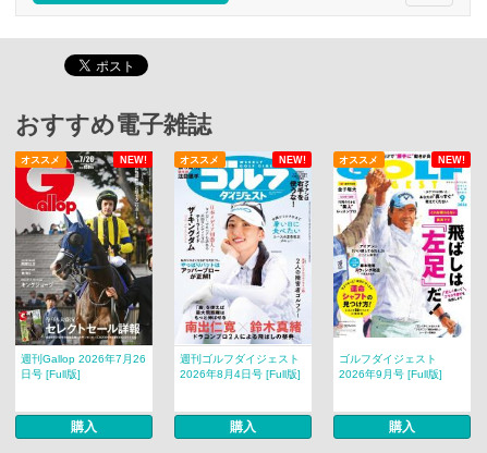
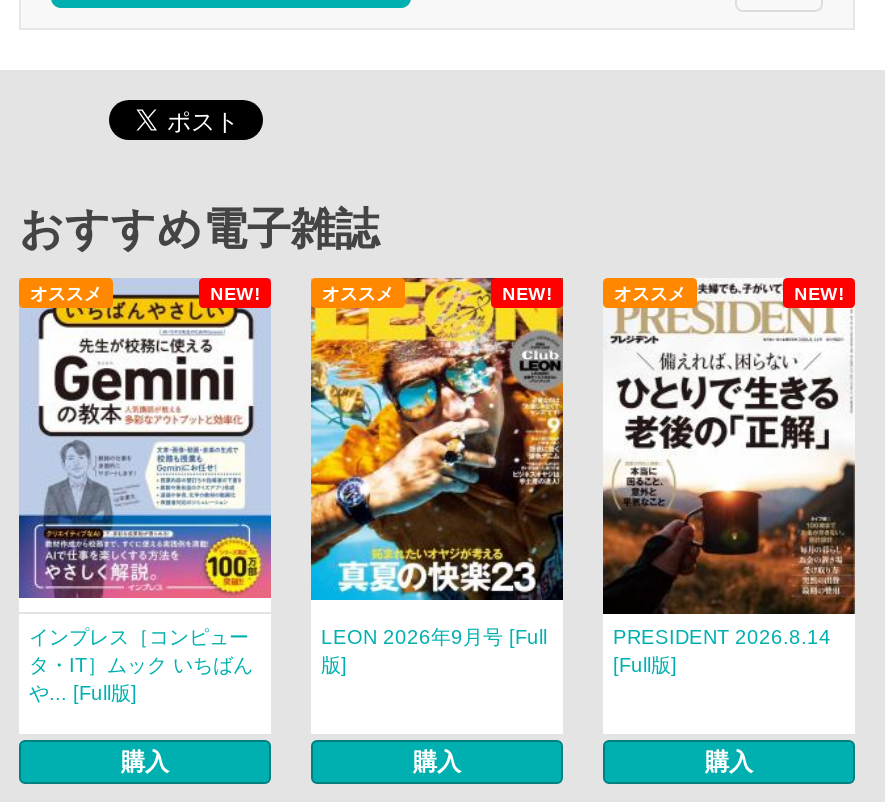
[14,150,154,380] [image] | 週刊Gallop 2026年7月26 | 日号 [Full版] -> [19,278,273,703] [image] | インプレス［コンピュー | タ・IT］ムック いちばん | や... [Full版]
[174,151,312,380] [image] | 週刊ゴルフダイジェスト | 2026年8月4日号 [Full版] -> [309,276,565,675] [image] | LEON 2026年9月号 [Full | 版]
[332,154,471,380] [image] | ゴルフダイジェスト | 2026年9月号 [Full版] -> [601,282,857,675] [image] | PRESIDENT 2026.8.14 | [Full版]

